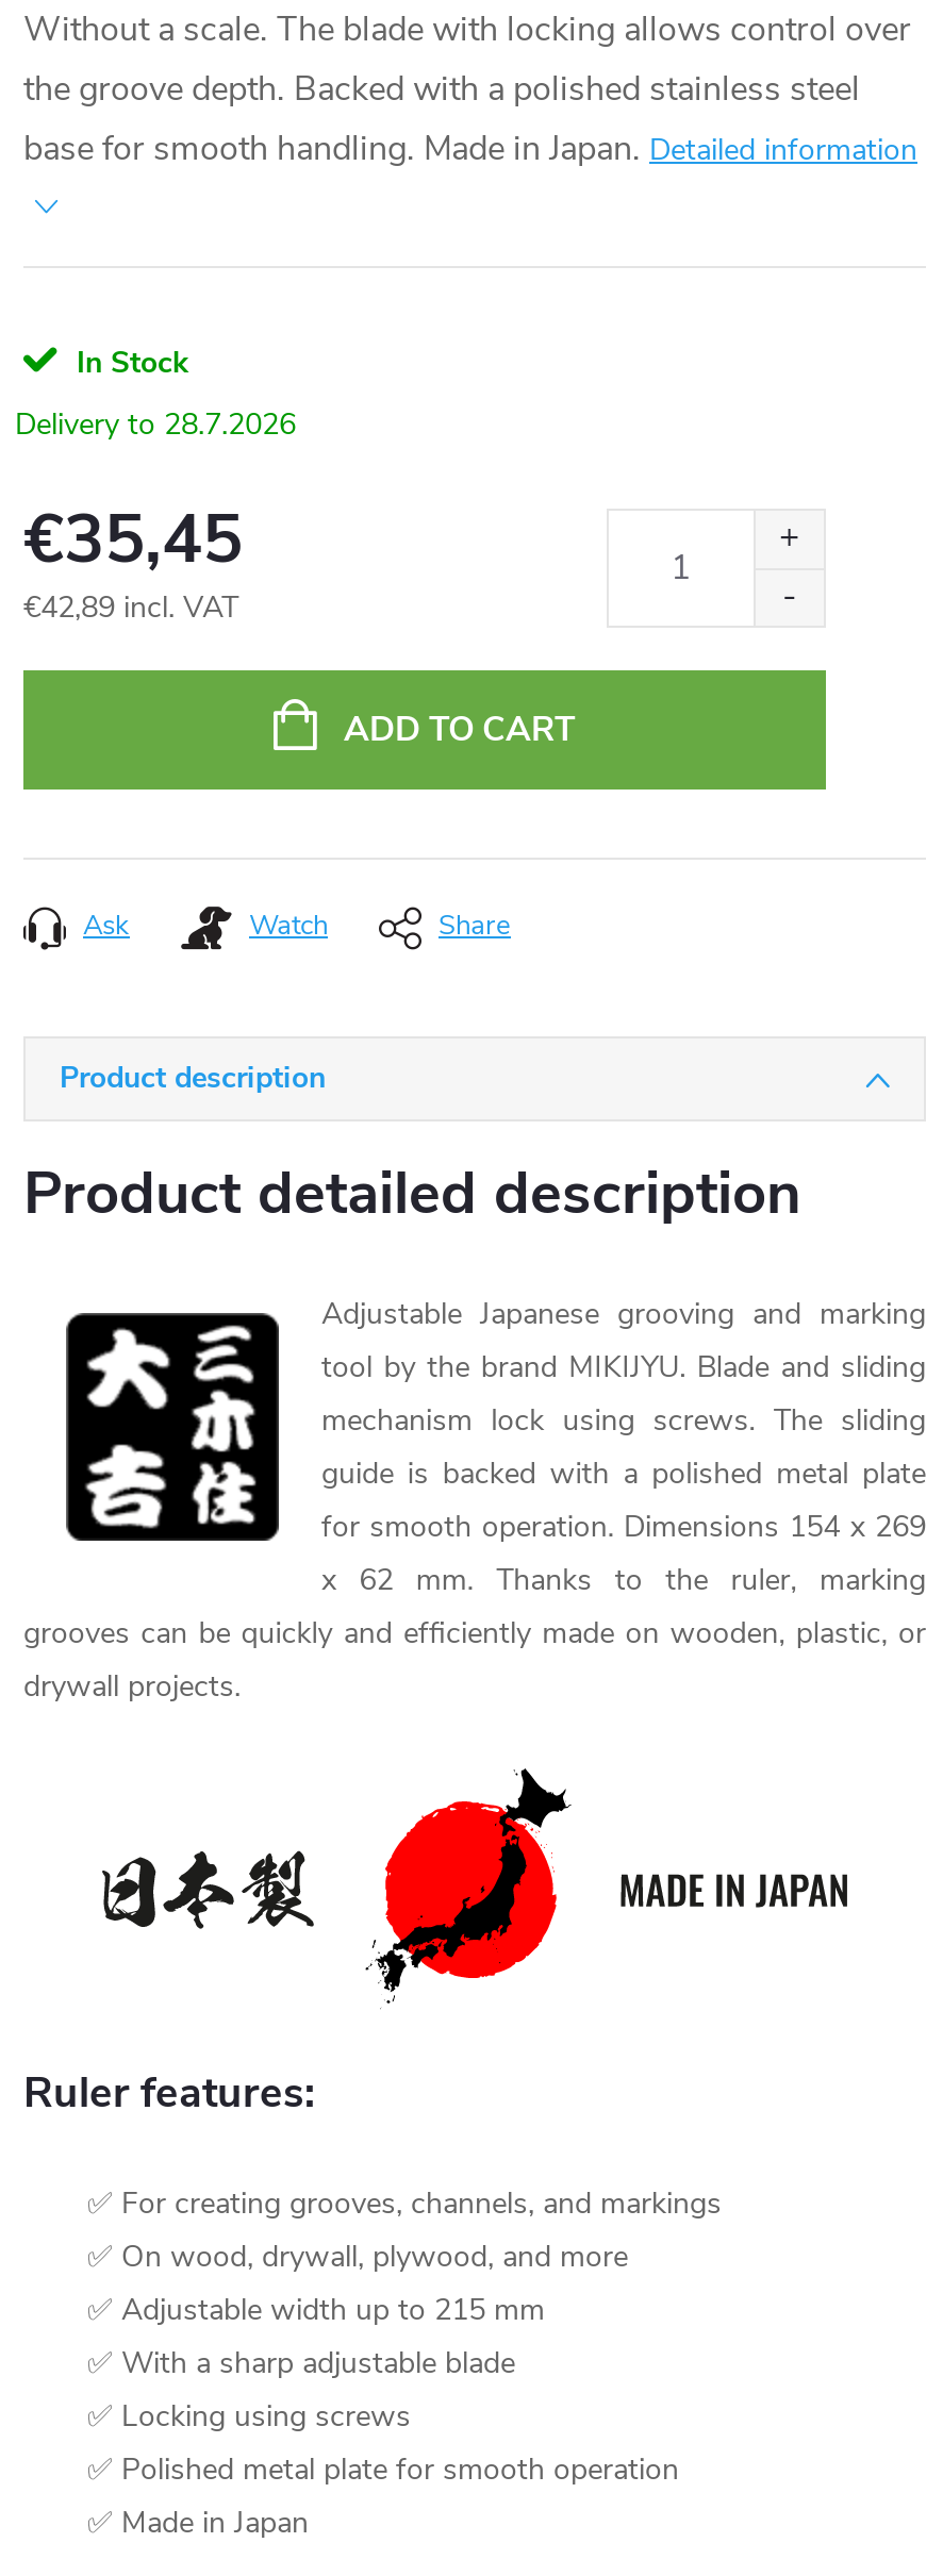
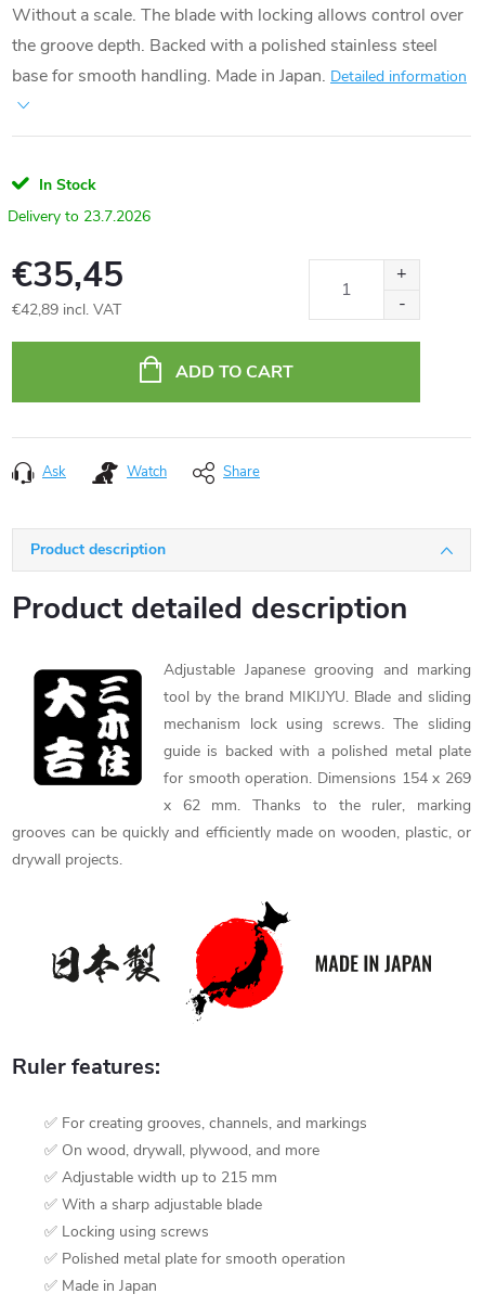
[164,404,296,445] 28.7.2026 -> [83,206,151,227] 23.7.2026

